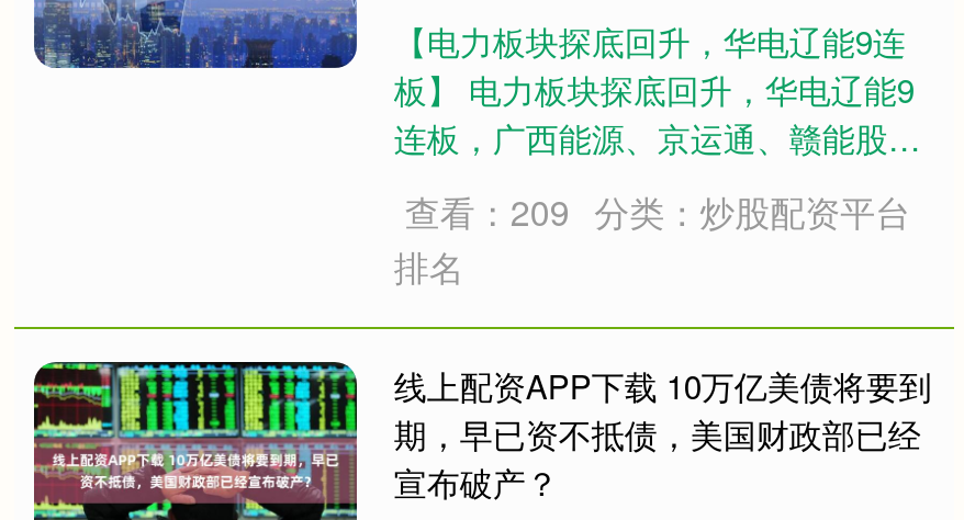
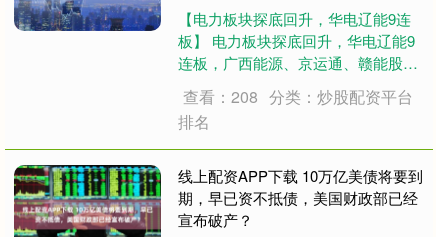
[405,186,910,237] 查看：209 分类：炒股配资平台 -> [183,85,413,108] 查看：208 分类：炒股配资平台

